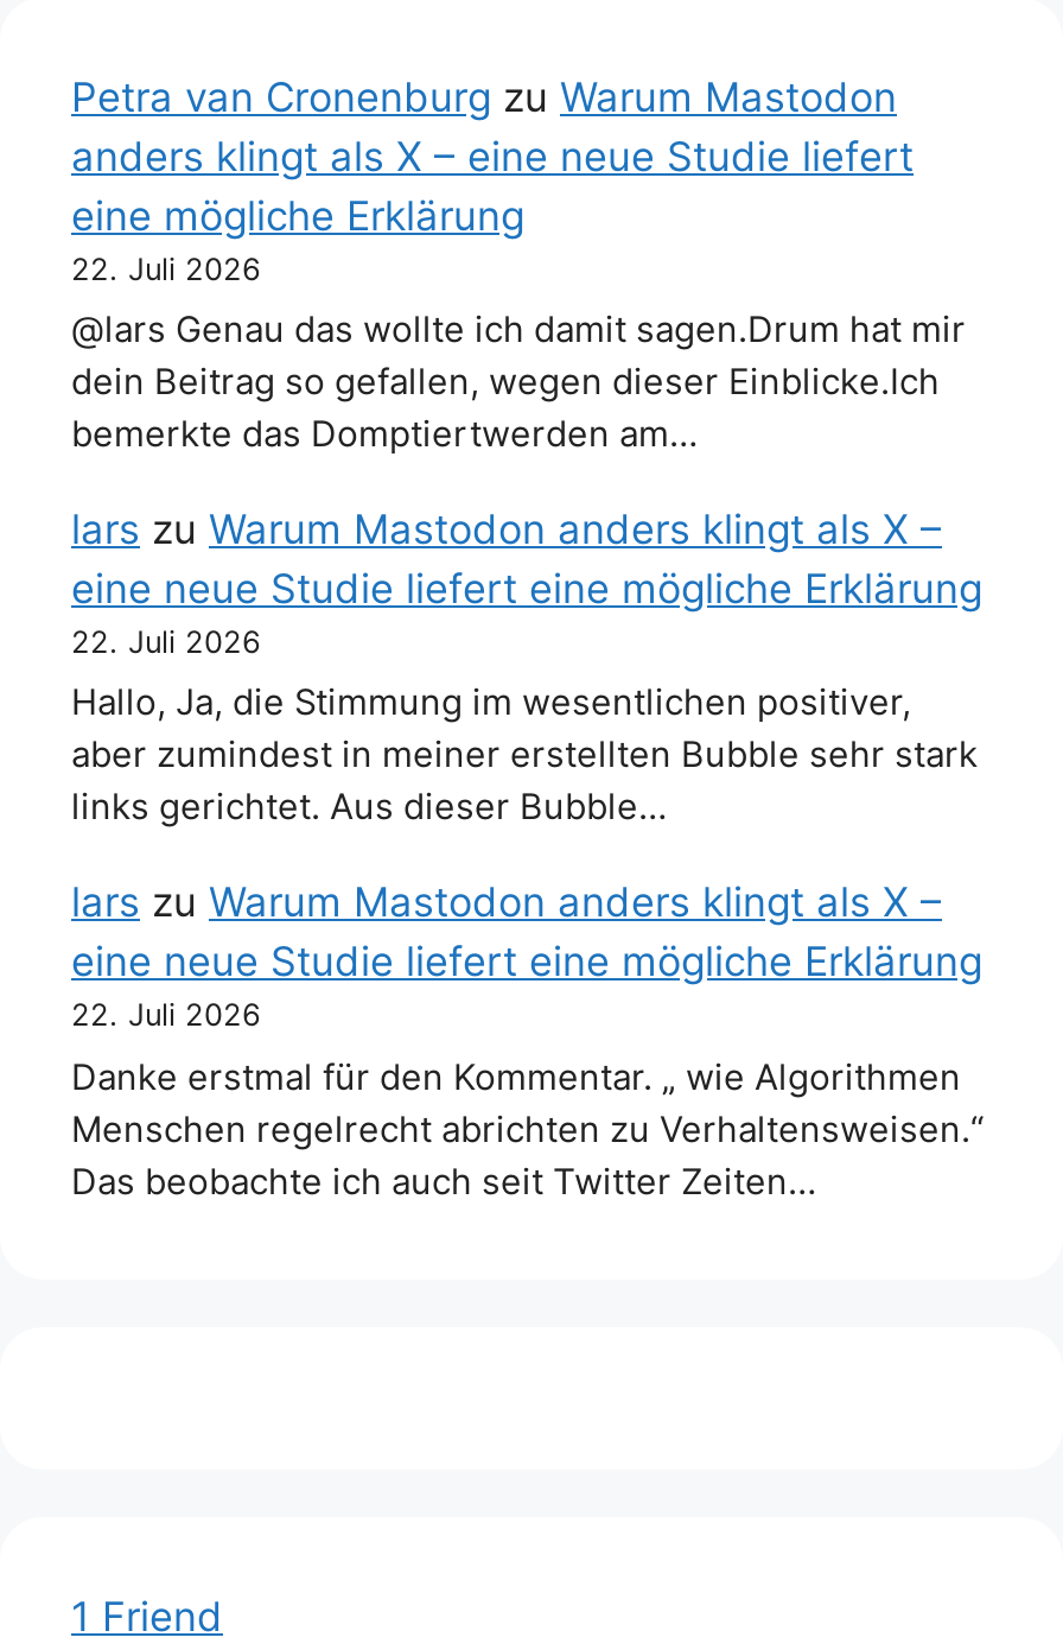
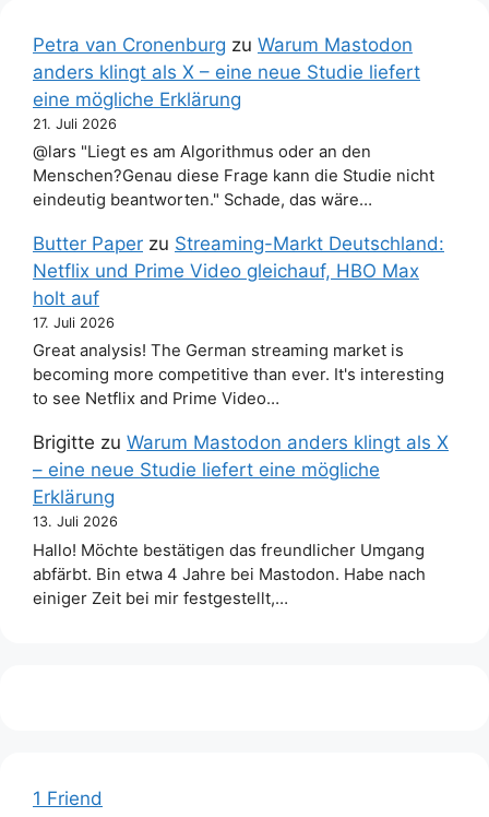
[71,250,261,286] 22. Juli 2026 -> [33,115,117,132] 21. Juli 2026
[71,308,966,455] @lars Genau das wollte ich damit sagen.Drum hat mir | dein Beitrag so gefallen, wegen dieser Einblicke.Ich | bemerkte das Domptiertwerden am… -> [33,142,434,209] @lars "Liegt es am Algorithmus oder an den | Menschen?Genau diese Frage kann die Studie nicht | eindeutig beantworten." Schade, das wäre…
[71,505,982,660] lars zu Warum Mastodon anders klingt als X – | eine neue Studie liefert eine mögliche Erklärung | 22. Juli 2026 -> [33,232,444,331] Butter Paper zu Streaming-Markt Deutschland: | Netflix und Prime Video gleichauf, HBO Max | holt auf | 17. Juli 2026
[71,682,978,829] Hallo, Ja, die Stimmung im wesentlichen positiver, | aber zumindest in meiner erstellten Bubble sehr stark | links gerichtet. Aus dieser Bubble… -> [33,341,444,409] Great analysis! The German streaming market is | becoming more competitive than ever. It's interesting | to see Netflix and Prime Video…
[71,879,982,1033] lars zu Warum Mastodon anders klingt als X – | eine neue Studie liefert eine mögliche Erklärung | 22. Juli 2026 -> [33,432,449,530] Brigitte zu Warum Mastodon anders klingt als X | – eine neue Studie liefert eine mögliche | Erklärung | 13. Juli 2026
[71,1055,985,1202] Danke erstmal für den Kommentar. „ wie Algorithmen | Menschen regelrecht abrichten zu Verhaltensweisen.“ | Das beobachte ich auch seit Twitter Zeiten… -> [33,540,426,608] Hallo! Möchte bestätigen das freundlicher Umgang | abfärbt. Bin etwa 4 Jahre bei Mastodon. Habe nach | einiger Zeit bei mir festgestellt,…

